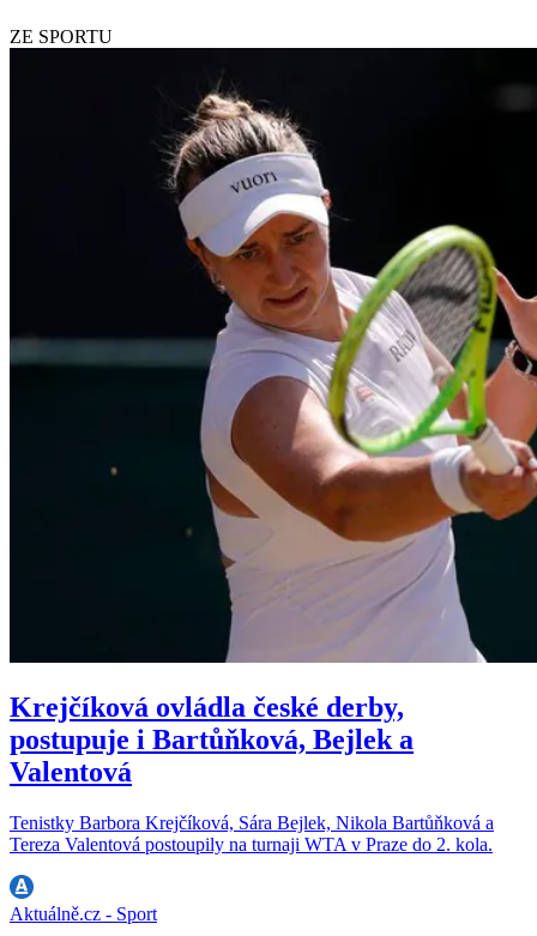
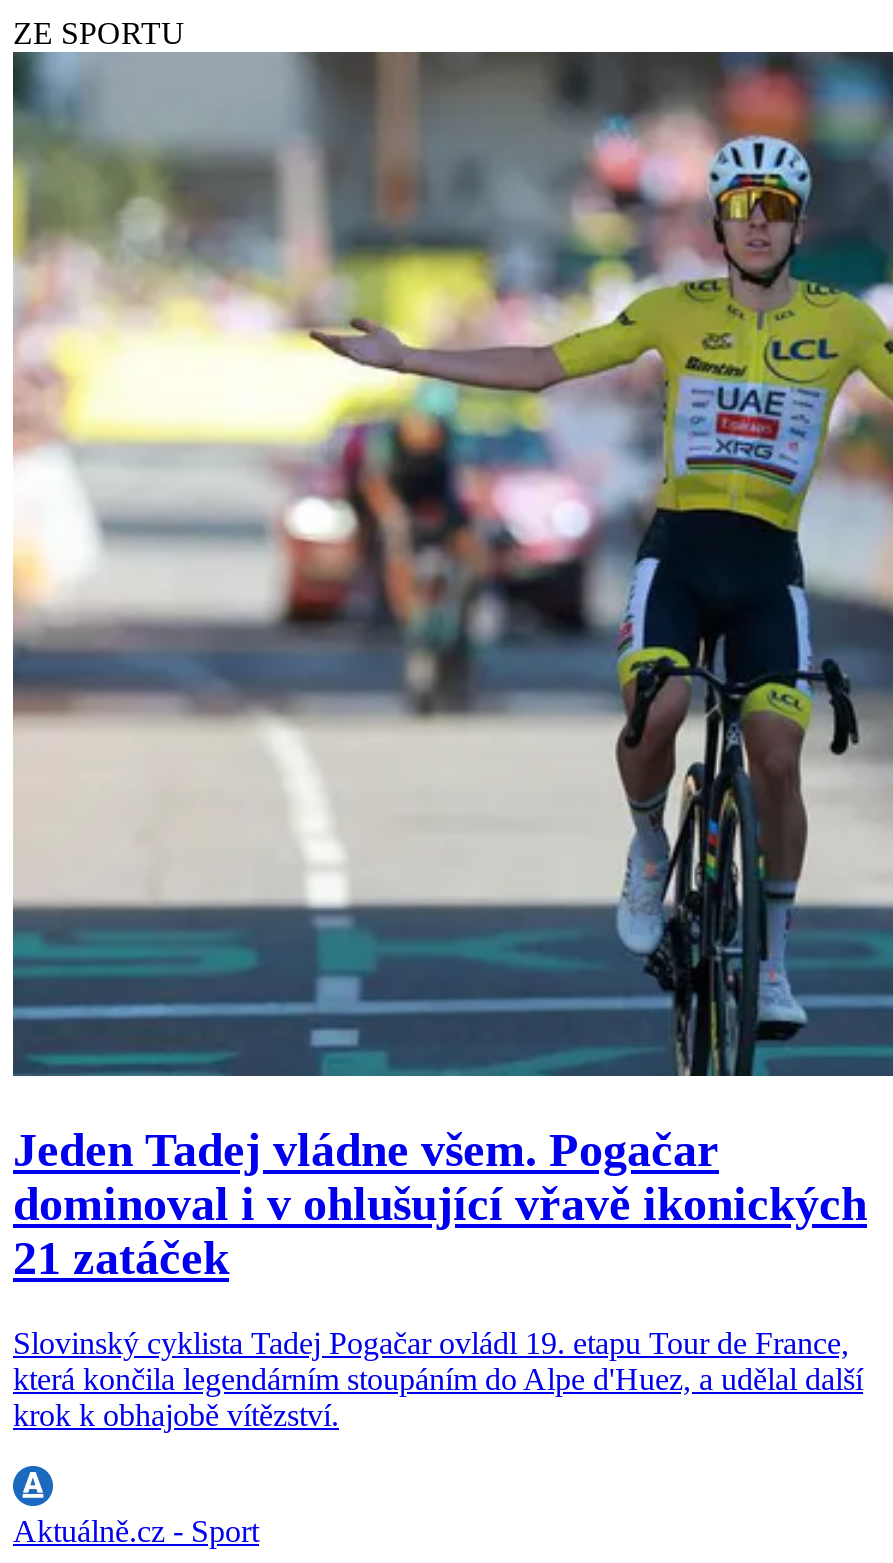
[8,47,533,787] [image] | Krejčíková ovládla české derby, | postupuje i Bartůňková, Bejlek a | Valentová -> [11,50,887,1283] [image] | Jeden Tadej vládne všem. Pogačar | dominoval i v ohlušující vřavě ikonických | 21 zatáček
[10,812,494,854] Tenistky Barbora Krejčíková, Sára Bejlek, Nikola Bartůňková a | Tereza Valentová postoupily na turnaji WTA v Praze do 2. kola. -> [13,1325,863,1431] Slovinský cyklista Tadej Pogačar ovládl 19. etapu Tour de France, | která končila legendárním stoupáním do Alpe d'Huez, a udělal další | krok k obhajobě vítězství.

